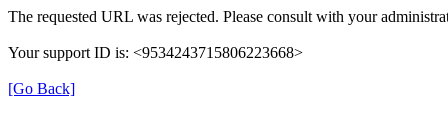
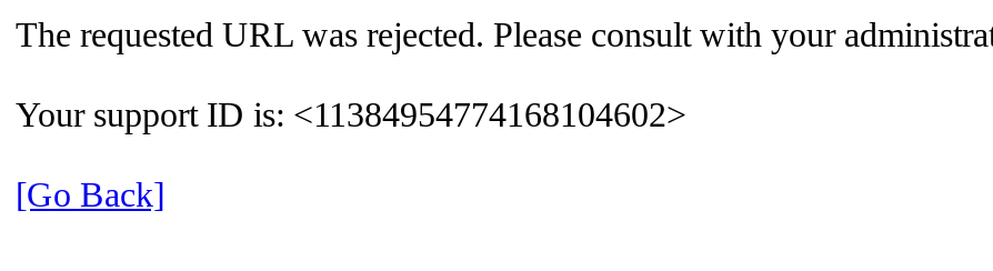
[8,44,303,61] Your support ID is: <9534243715806223668> -> [16,96,686,133] Your support ID is: <11384954774168104602>

